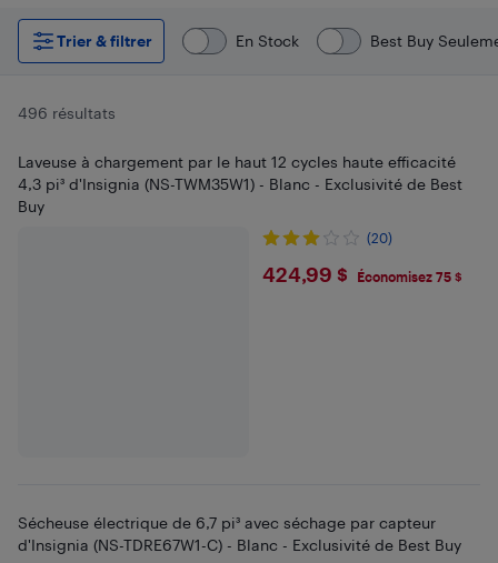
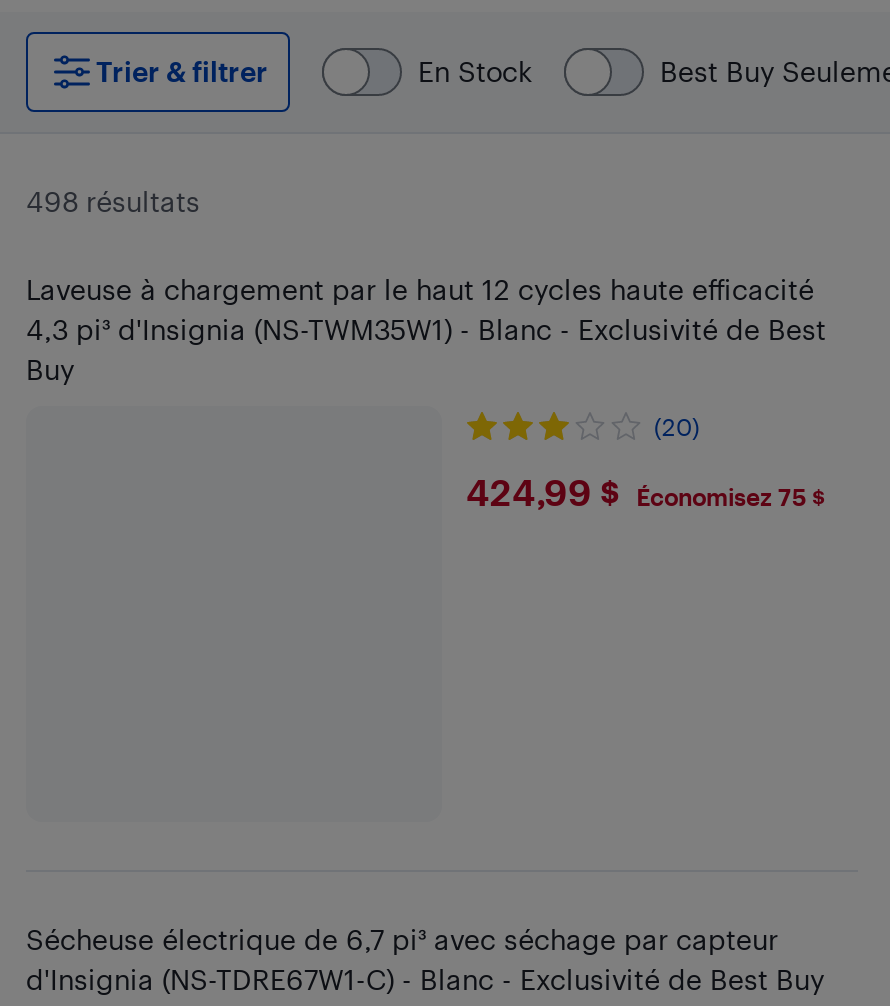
[18,103,116,122] 496 résultats -> [26,184,200,218] 498 résultats

